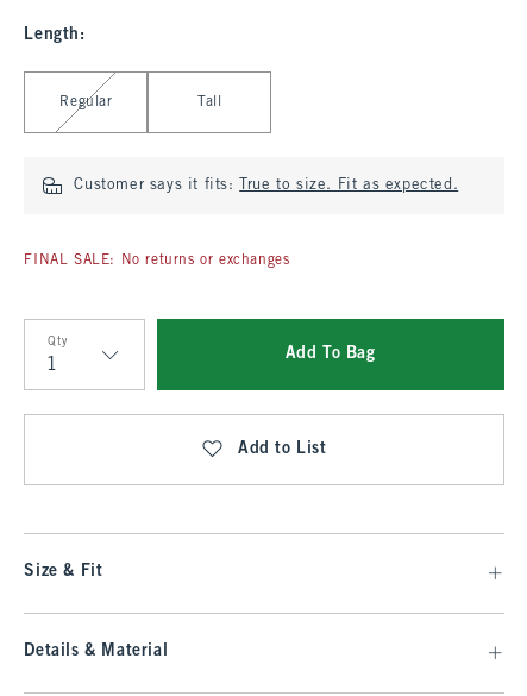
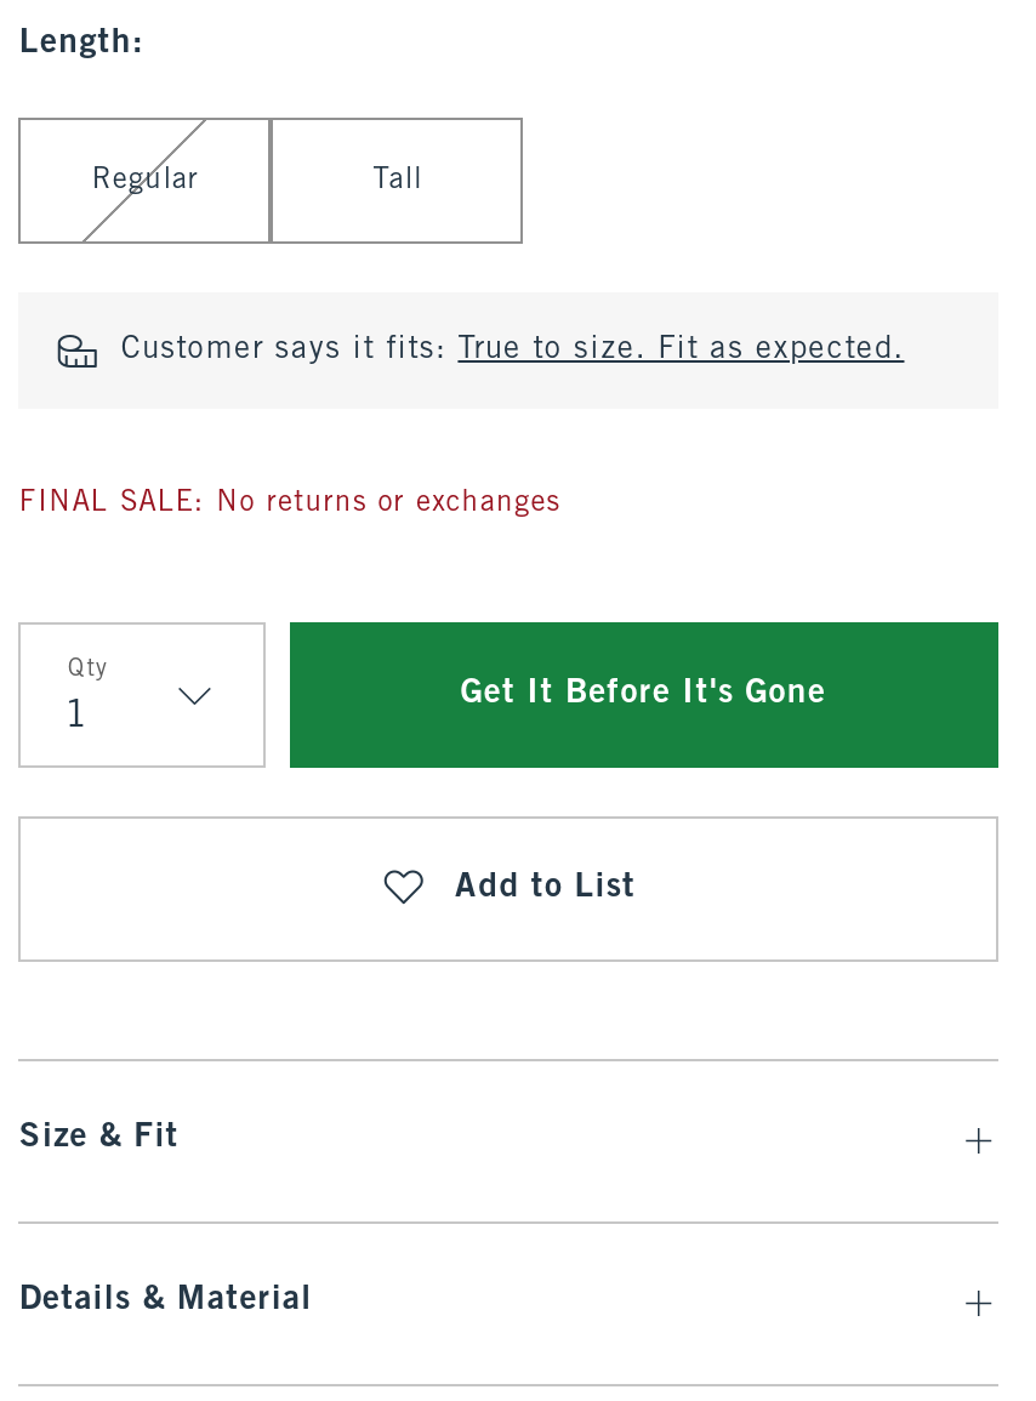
[285,346,376,362] Add To Bag -> [460,678,826,710] Get It Before It's Gone

